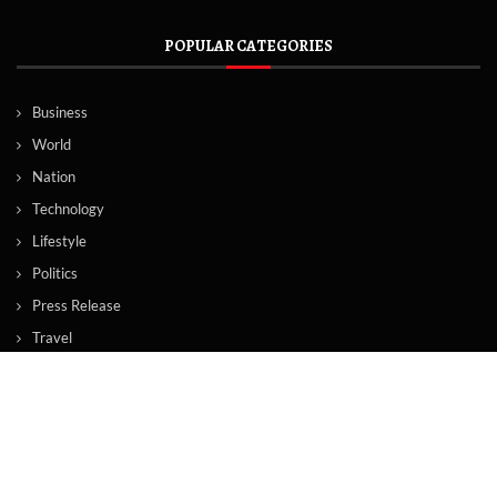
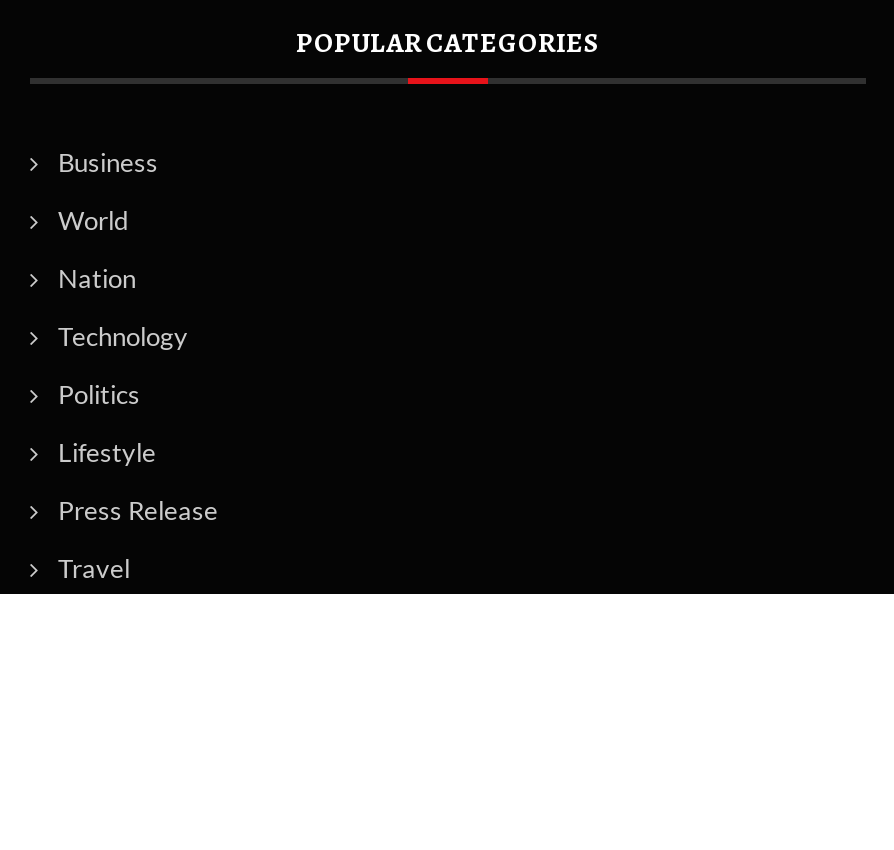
moved [32,232,87,250] -> [58,436,156,468]: Lifestyle
moved [32,264,78,282] -> [58,378,140,410]: Politics

